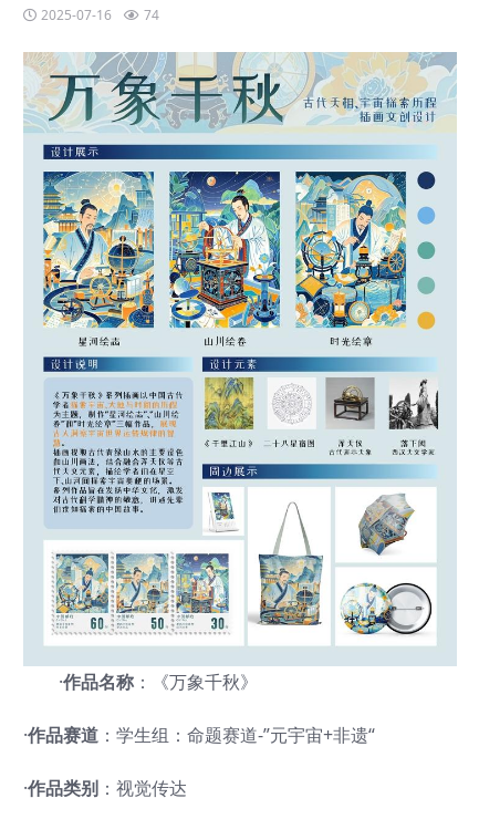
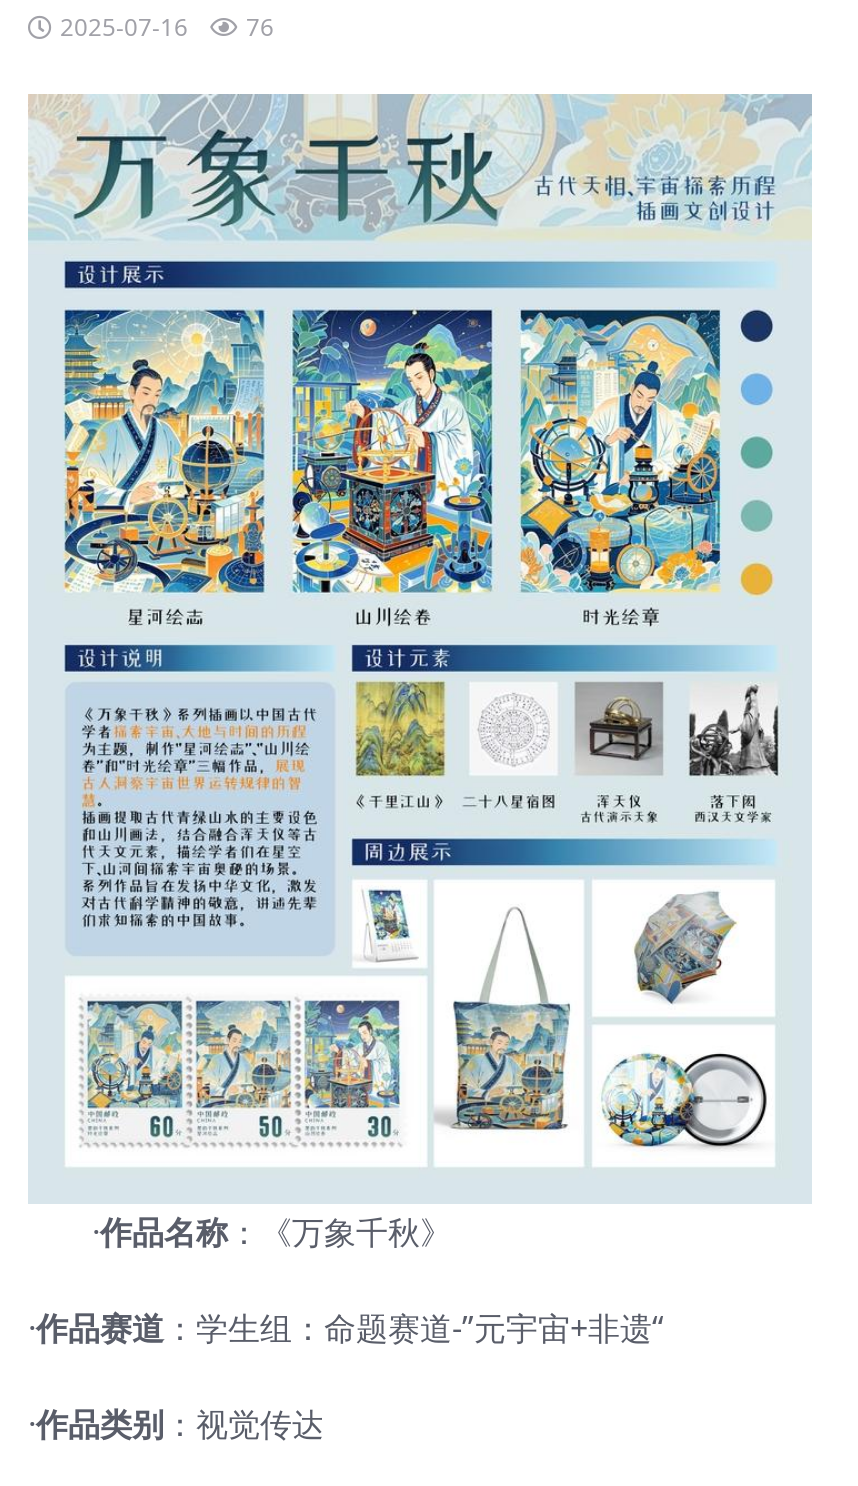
[41,6,159,24] 2025-07-16 74 -> [60,10,274,44] 2025-07-16 76

